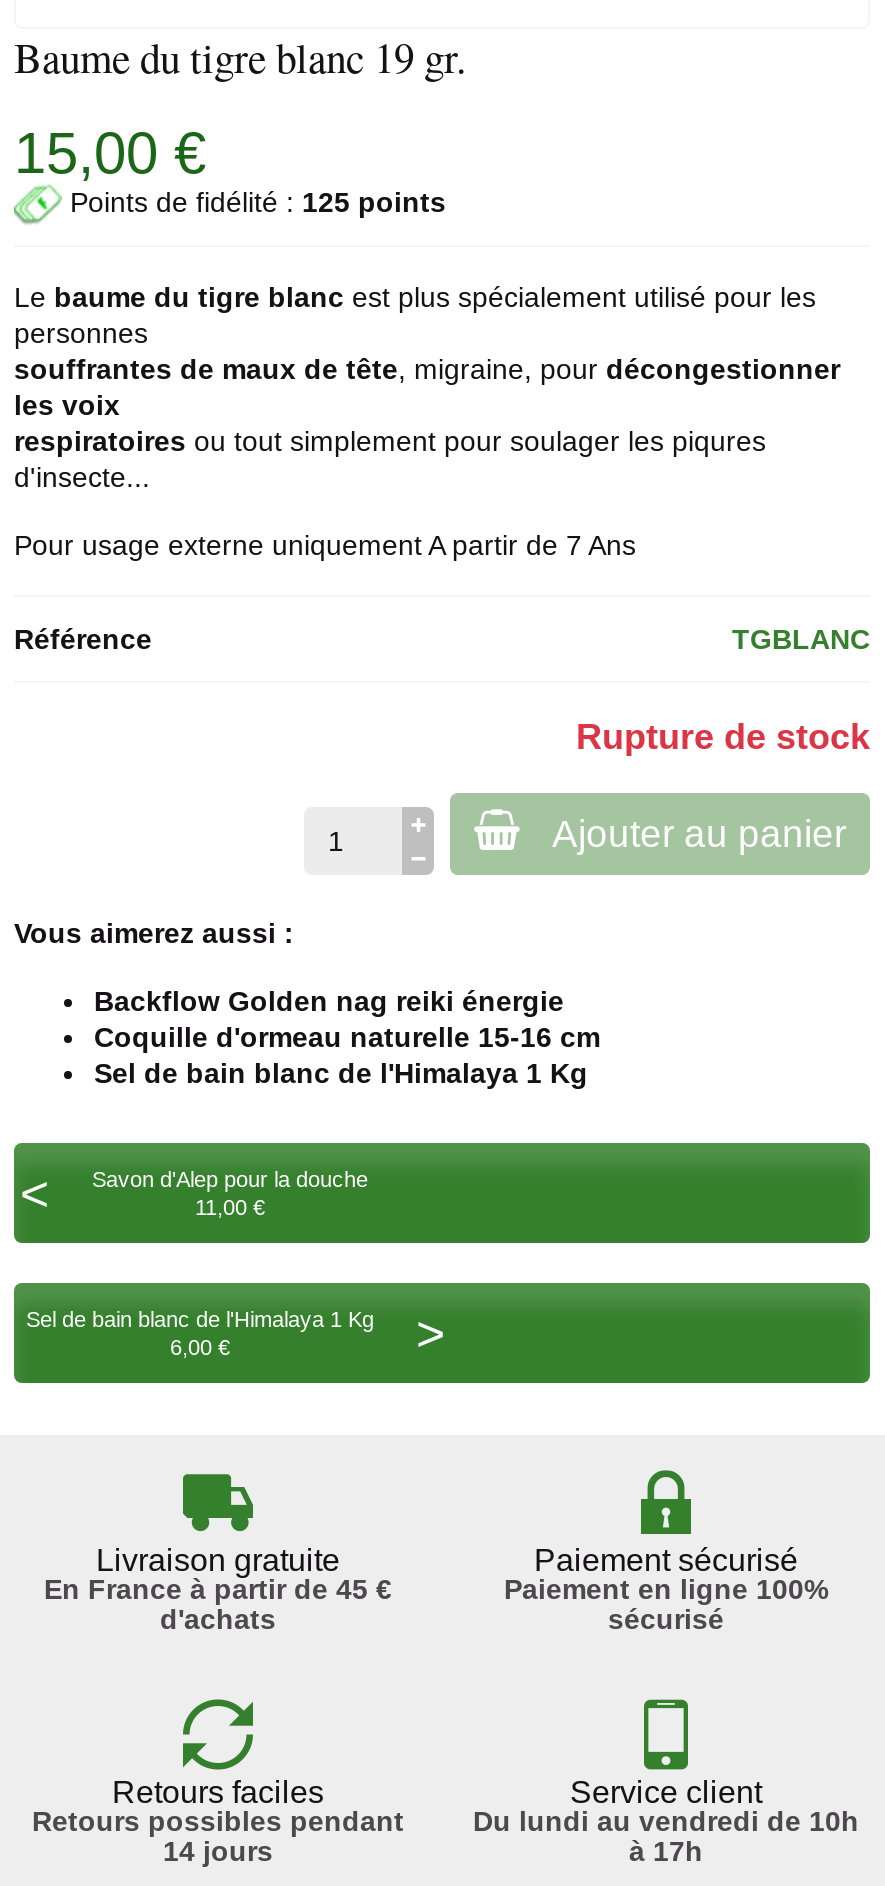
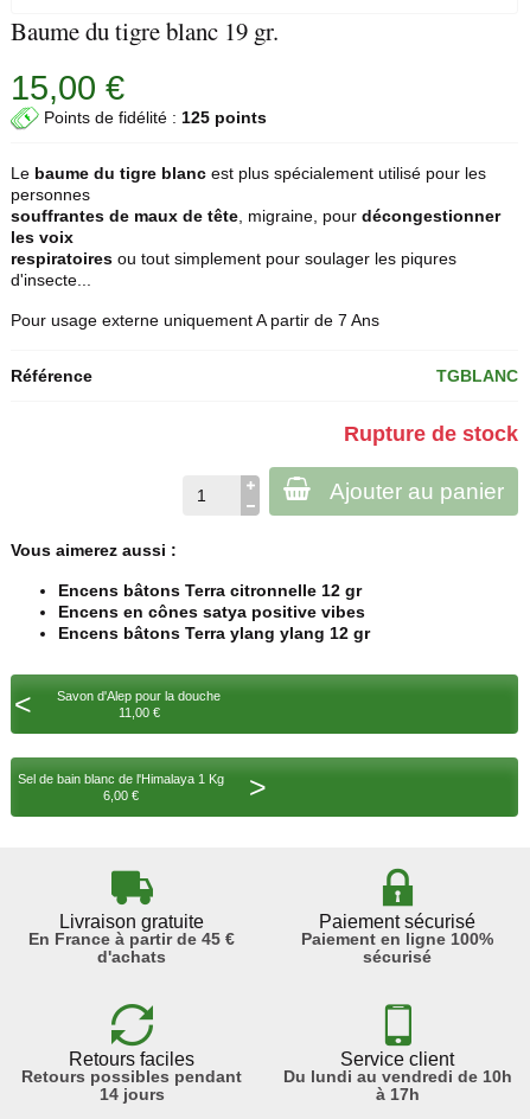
[94,985,600,1089] Backflow Golden nag reiki énergie | Coquille d'ormeau naturelle 15-16 cm | Sel de bain blanc de l'Himalaya 1 Kg -> [58,581,370,642] Encens bâtons Terra citronnelle 12 gr | Encens en cônes satya positive vibes | Encens bâtons Terra ylang ylang 12 gr

